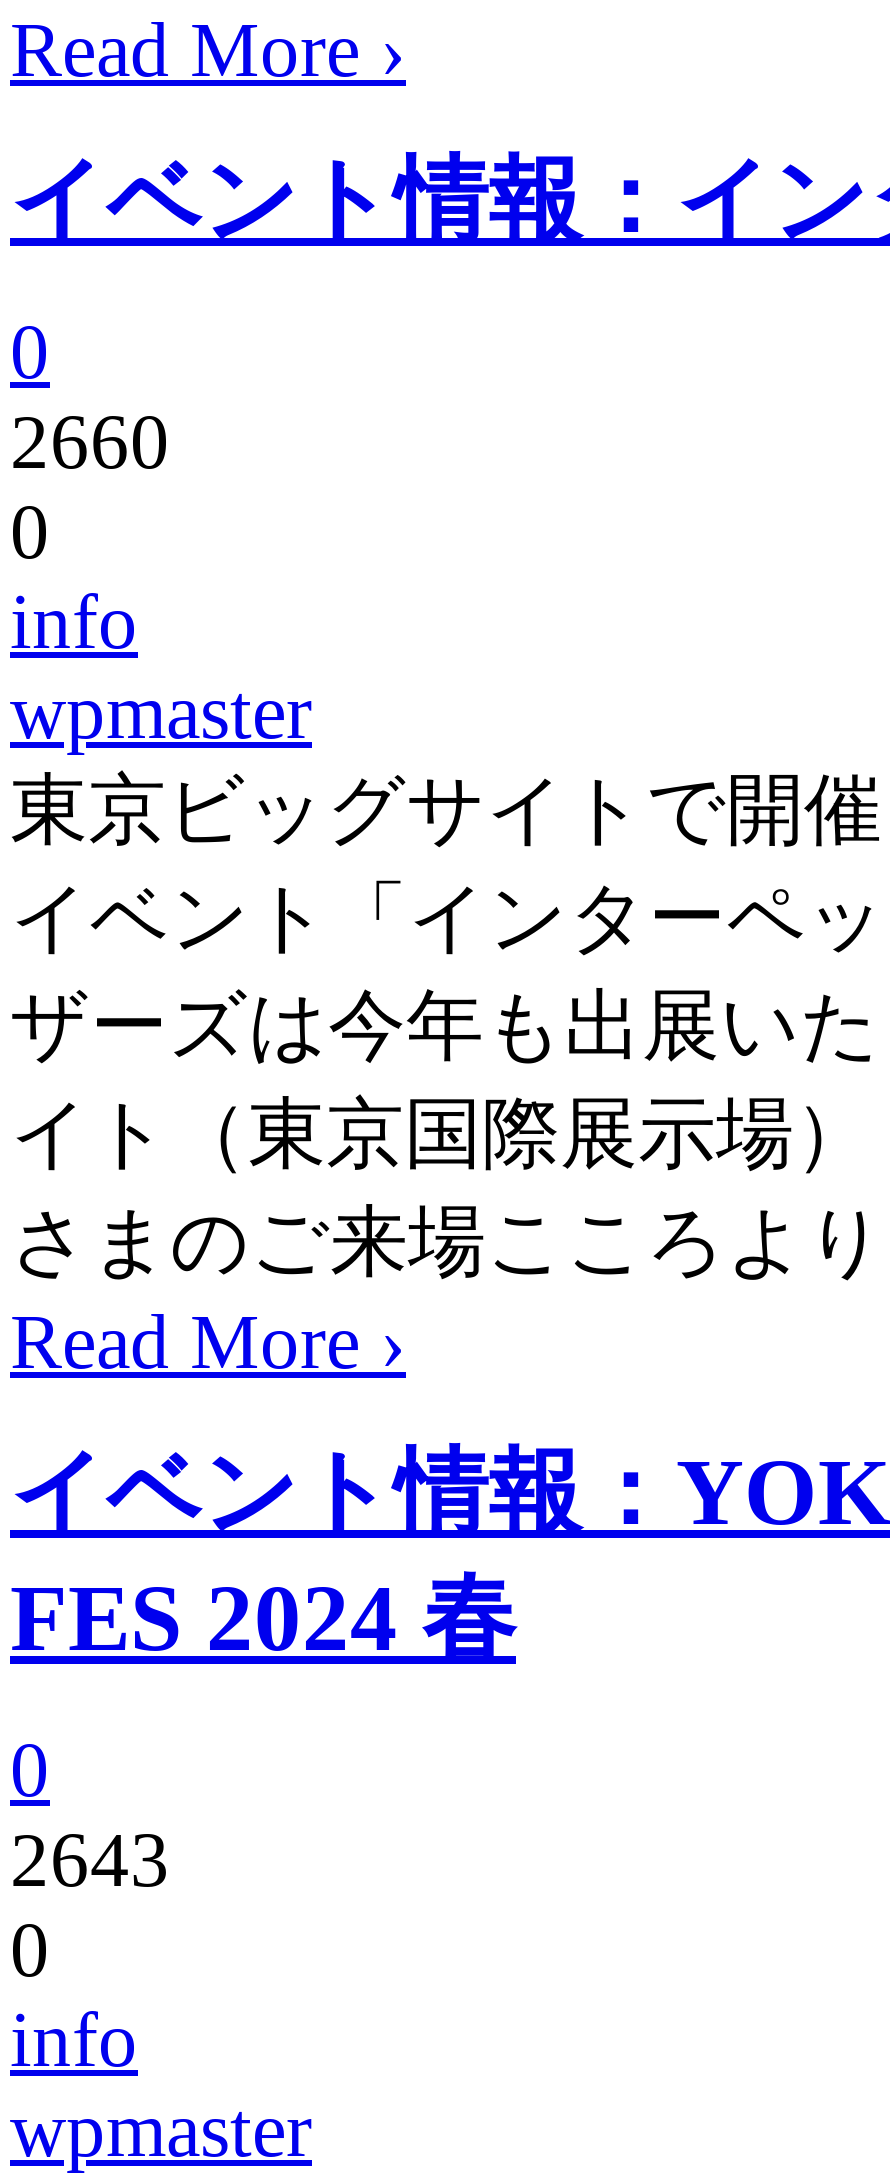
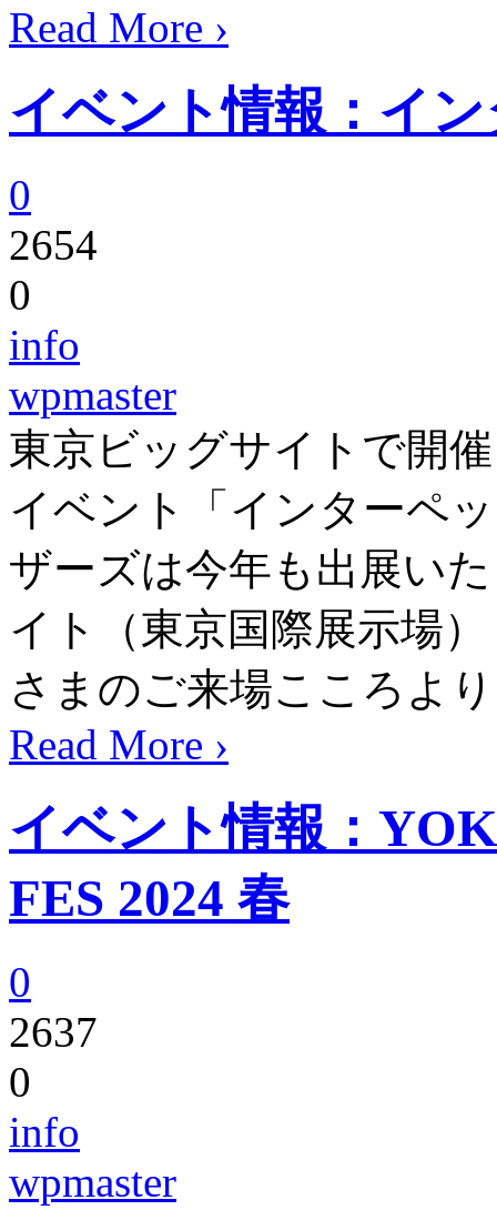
[10,398,170,484] 2660 -> [9,221,98,269] 2654
[10,1816,170,1902] 2643 -> [9,1008,98,1056] 2637

